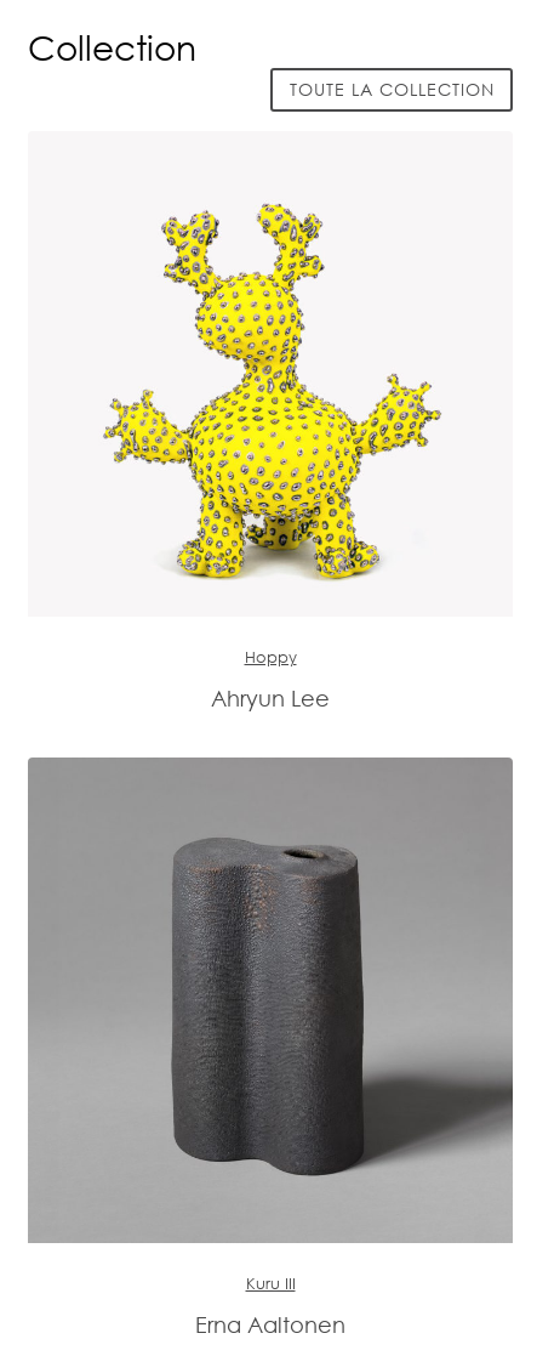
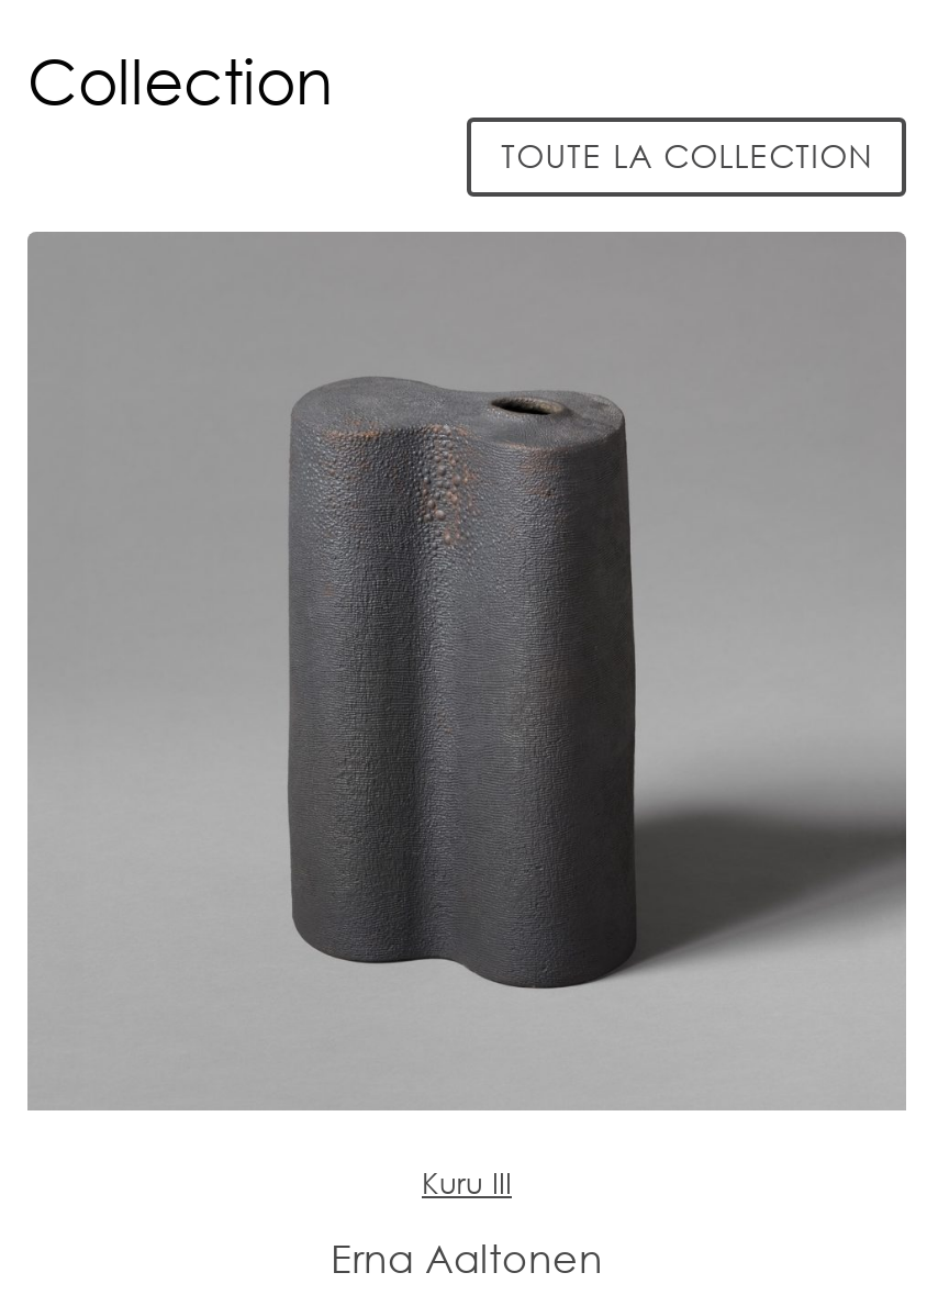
[102,203,442,581] [image] -> none
[211,647,330,711] Hoppy | Ahryun Lee -> none

